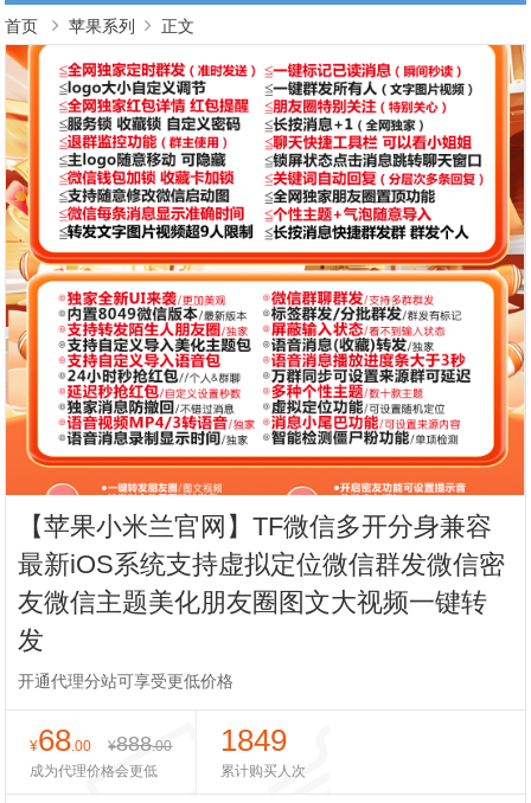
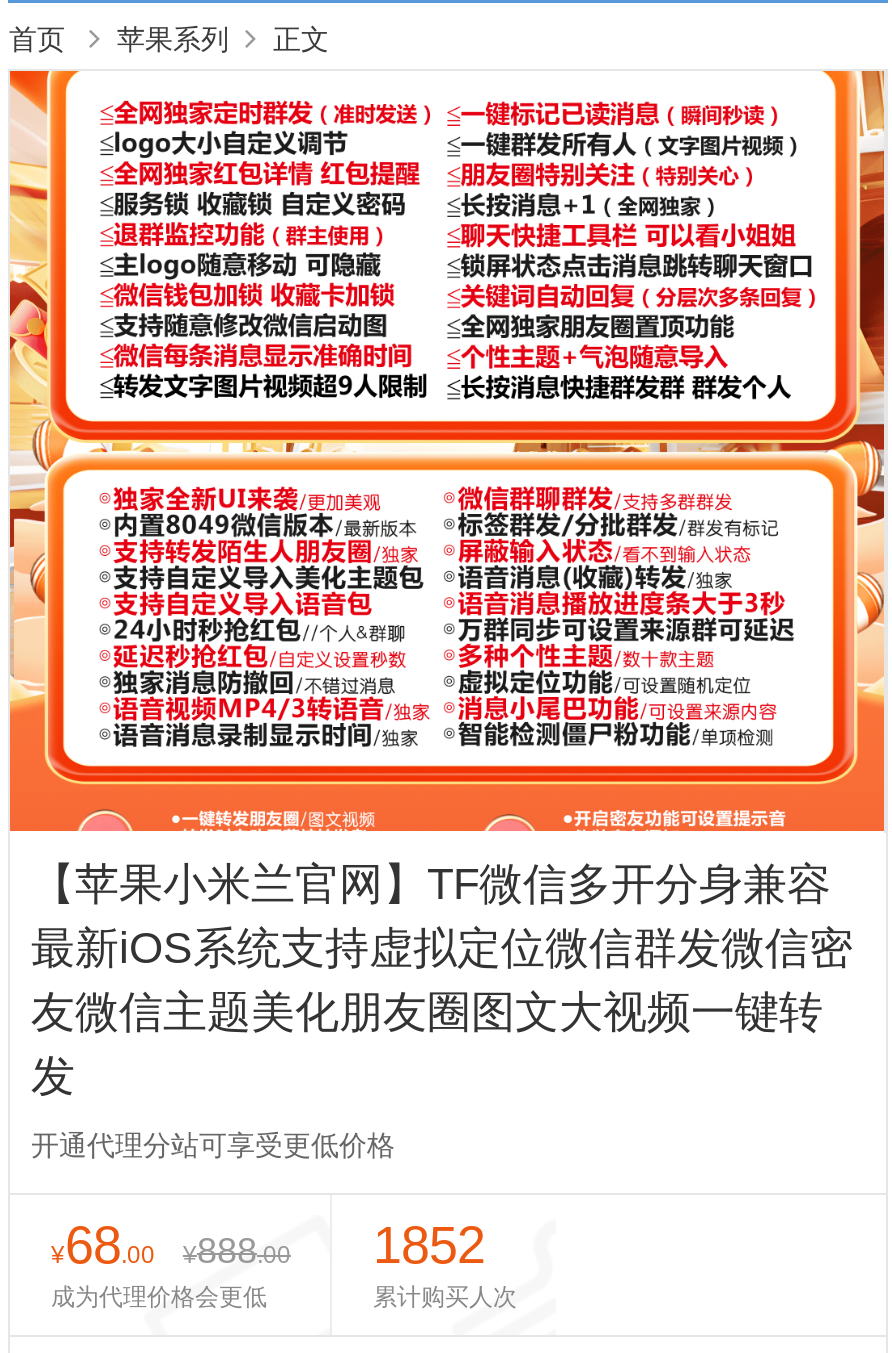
[221,722,287,758] 1849 -> [373,1215,485,1275] 1852

